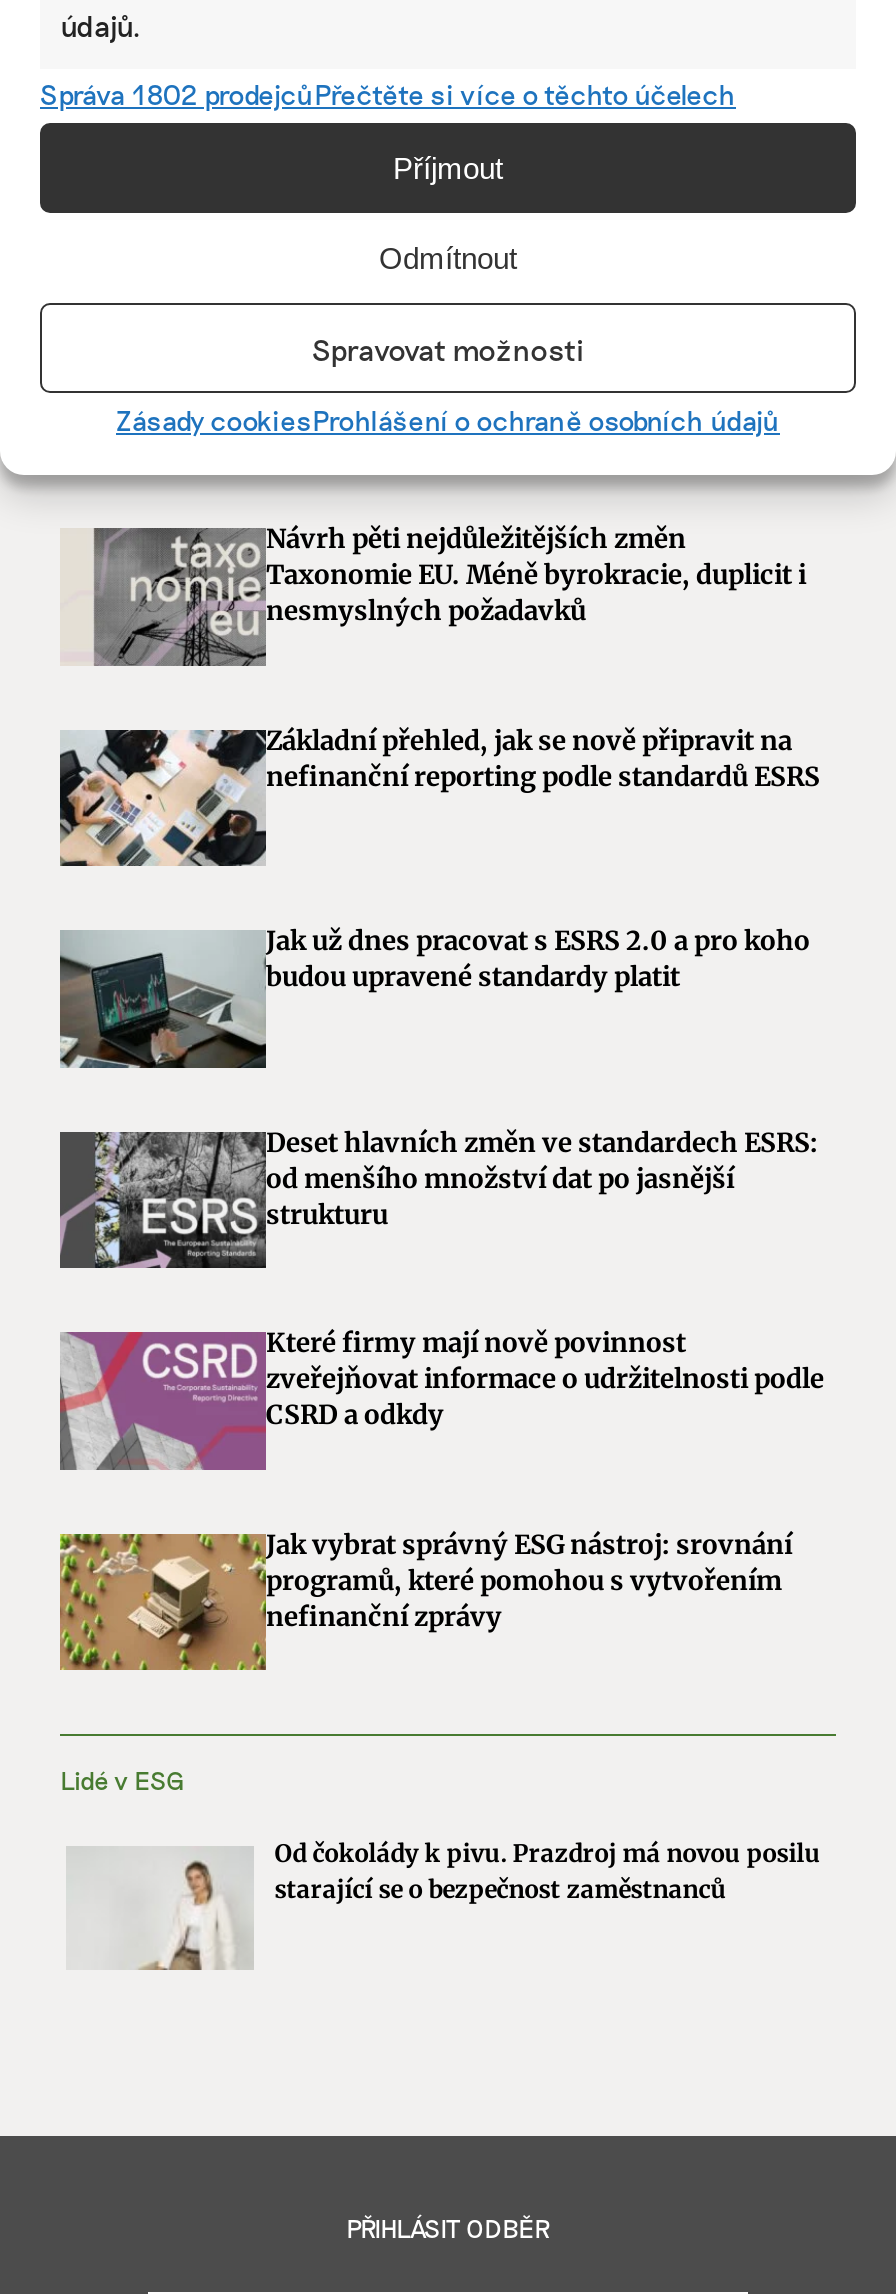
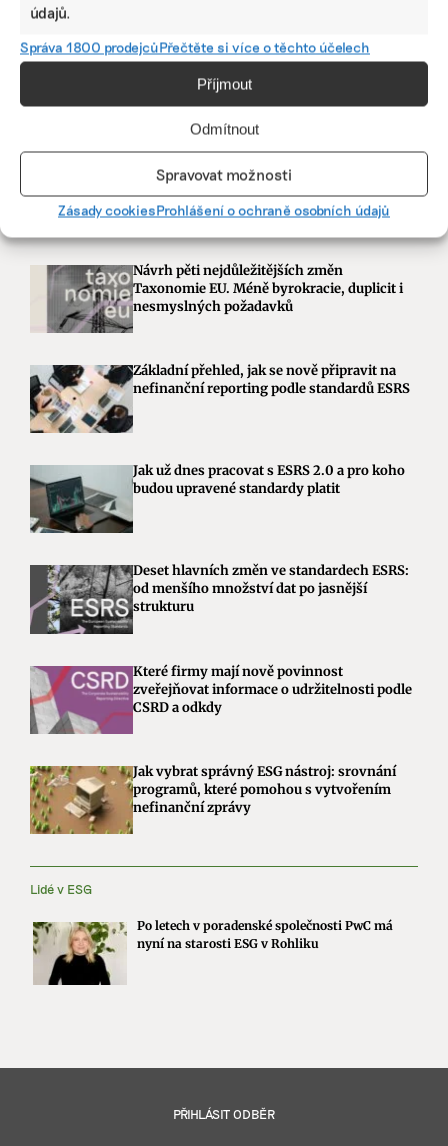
[40,77,736,111] Správa 1802 prodejců Přečtěte si více o těchto účelech -> [20,38,370,55] Správa 1800 prodejců Přečtěte si více o těchto účelech
[66,1838,820,1972] [image] | Od čokolády k pivu. Prazdroj má novou posilu | starající se o bezpečnost zaměstnanců -> [32,918,393,986] [image] | Po letech v poradenské společnosti PwC má | nyní na starosti ESG v Rohliku

